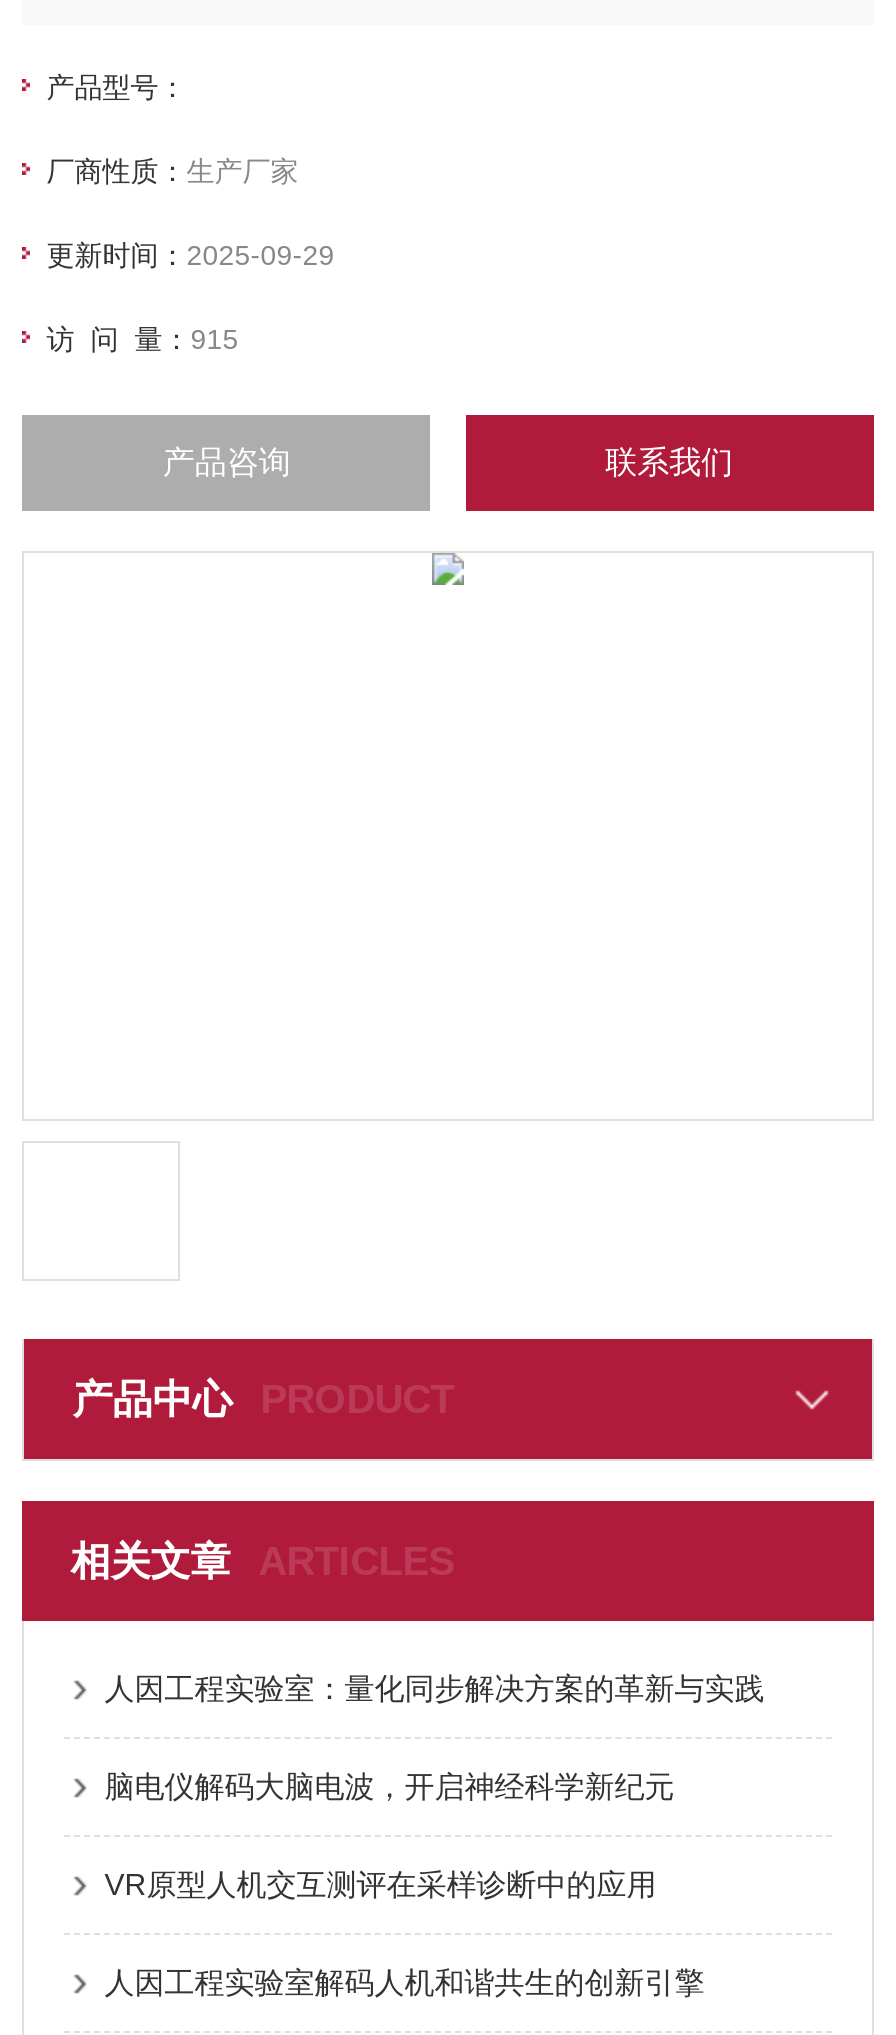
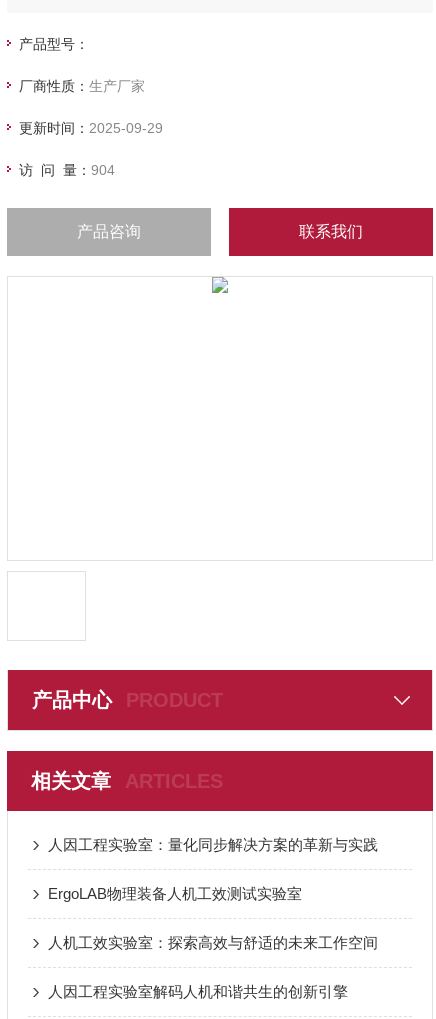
[46,323,238,355] 访 问 量：915 -> [19,162,115,178] 访 问 量：904
[104,1769,674,1803] 脑电仪解码大脑电波，开启神经科学新纪元 -> [48,885,302,902] ErgoLAB物理装备人机工效测试实验室
[104,1867,656,1901] VR原型人机交互测评在采样诊断中的应用 -> [48,934,378,951] 人机工效实验室：探索高效与舒适的未来工作空间

